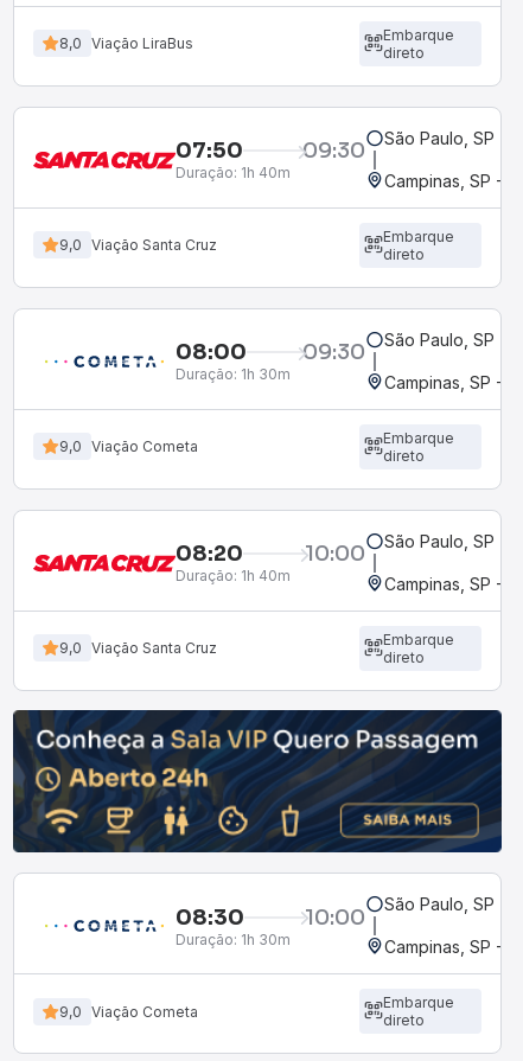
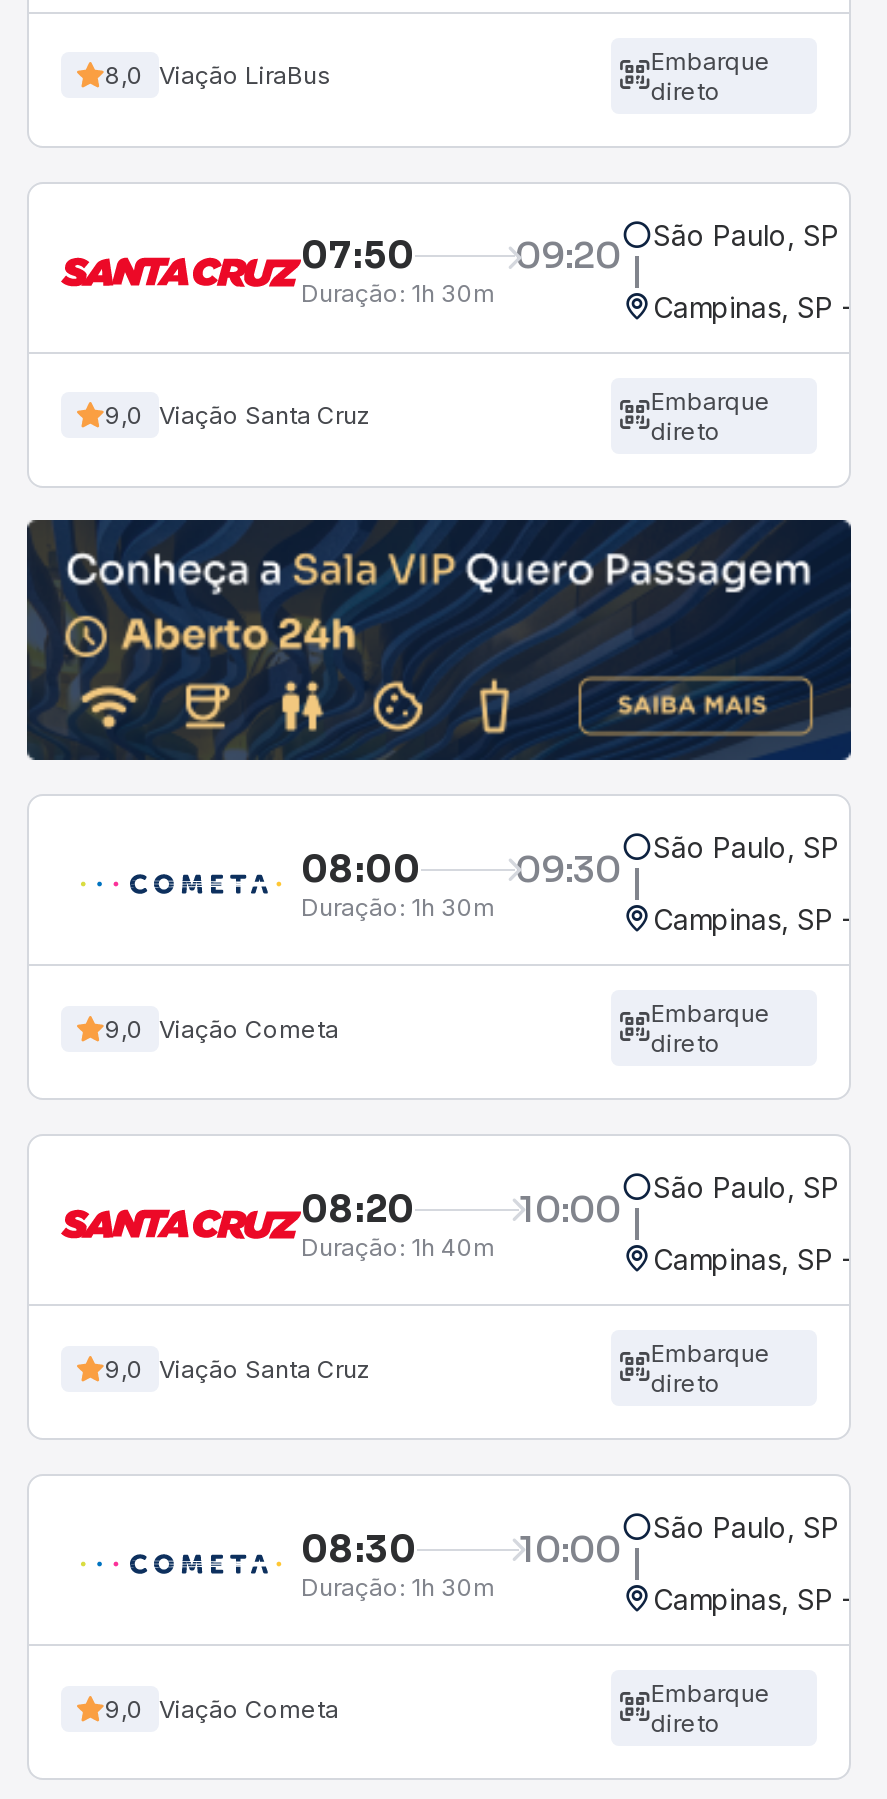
[302,138,365,164] 09:30 -> [515,235,621,279] 09:20
[176,164,291,182] Duração: 1h 40m -> [301,279,495,309] Duração: 1h 30m
moved [59,340,454,666] -> [105,848,771,1399]: 08:00 | 09:30 | Duração: 1h 30m | ... | Embarque | direto
moved [12,709,503,854] -> [25,518,853,762]: [image]

